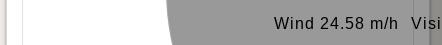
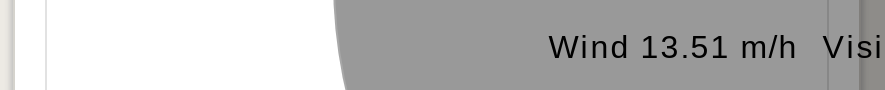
[274,15,399,32] Wind 24.58 m/h -> [548,30,798,64] Wind 13.51 m/h

